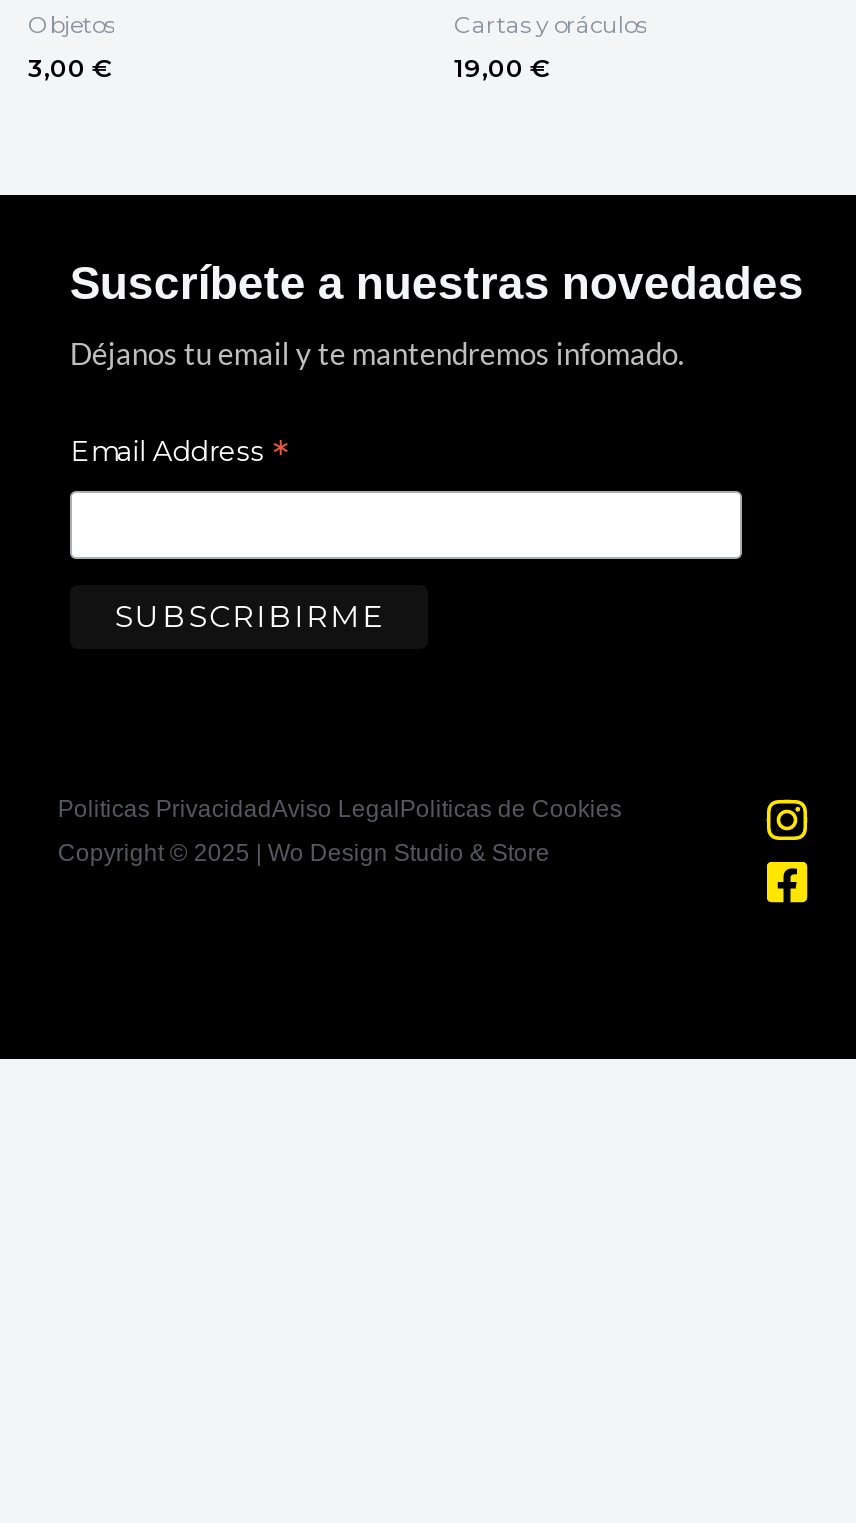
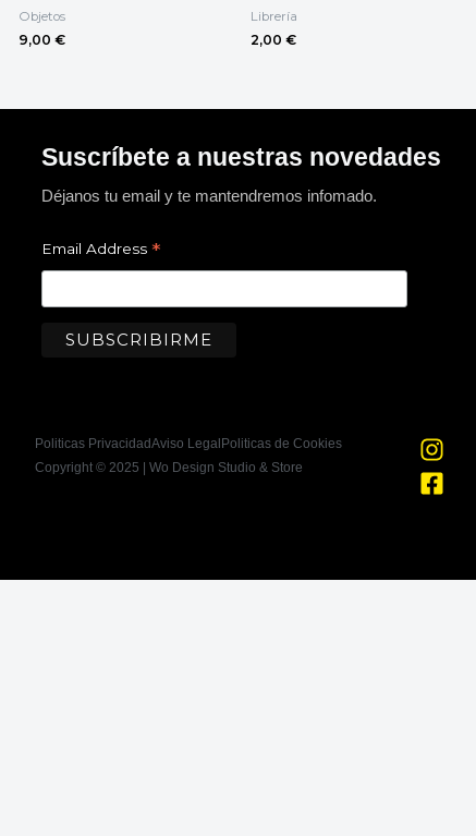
[454,10,646,38] Cartas y oráculos -> [251,9,297,24] Librería
[28,52,112,82] 3,00 € -> [19,32,65,48] 9,00 €
[454,52,550,82] 19,00 € -> [251,32,296,48] 2,00 €

